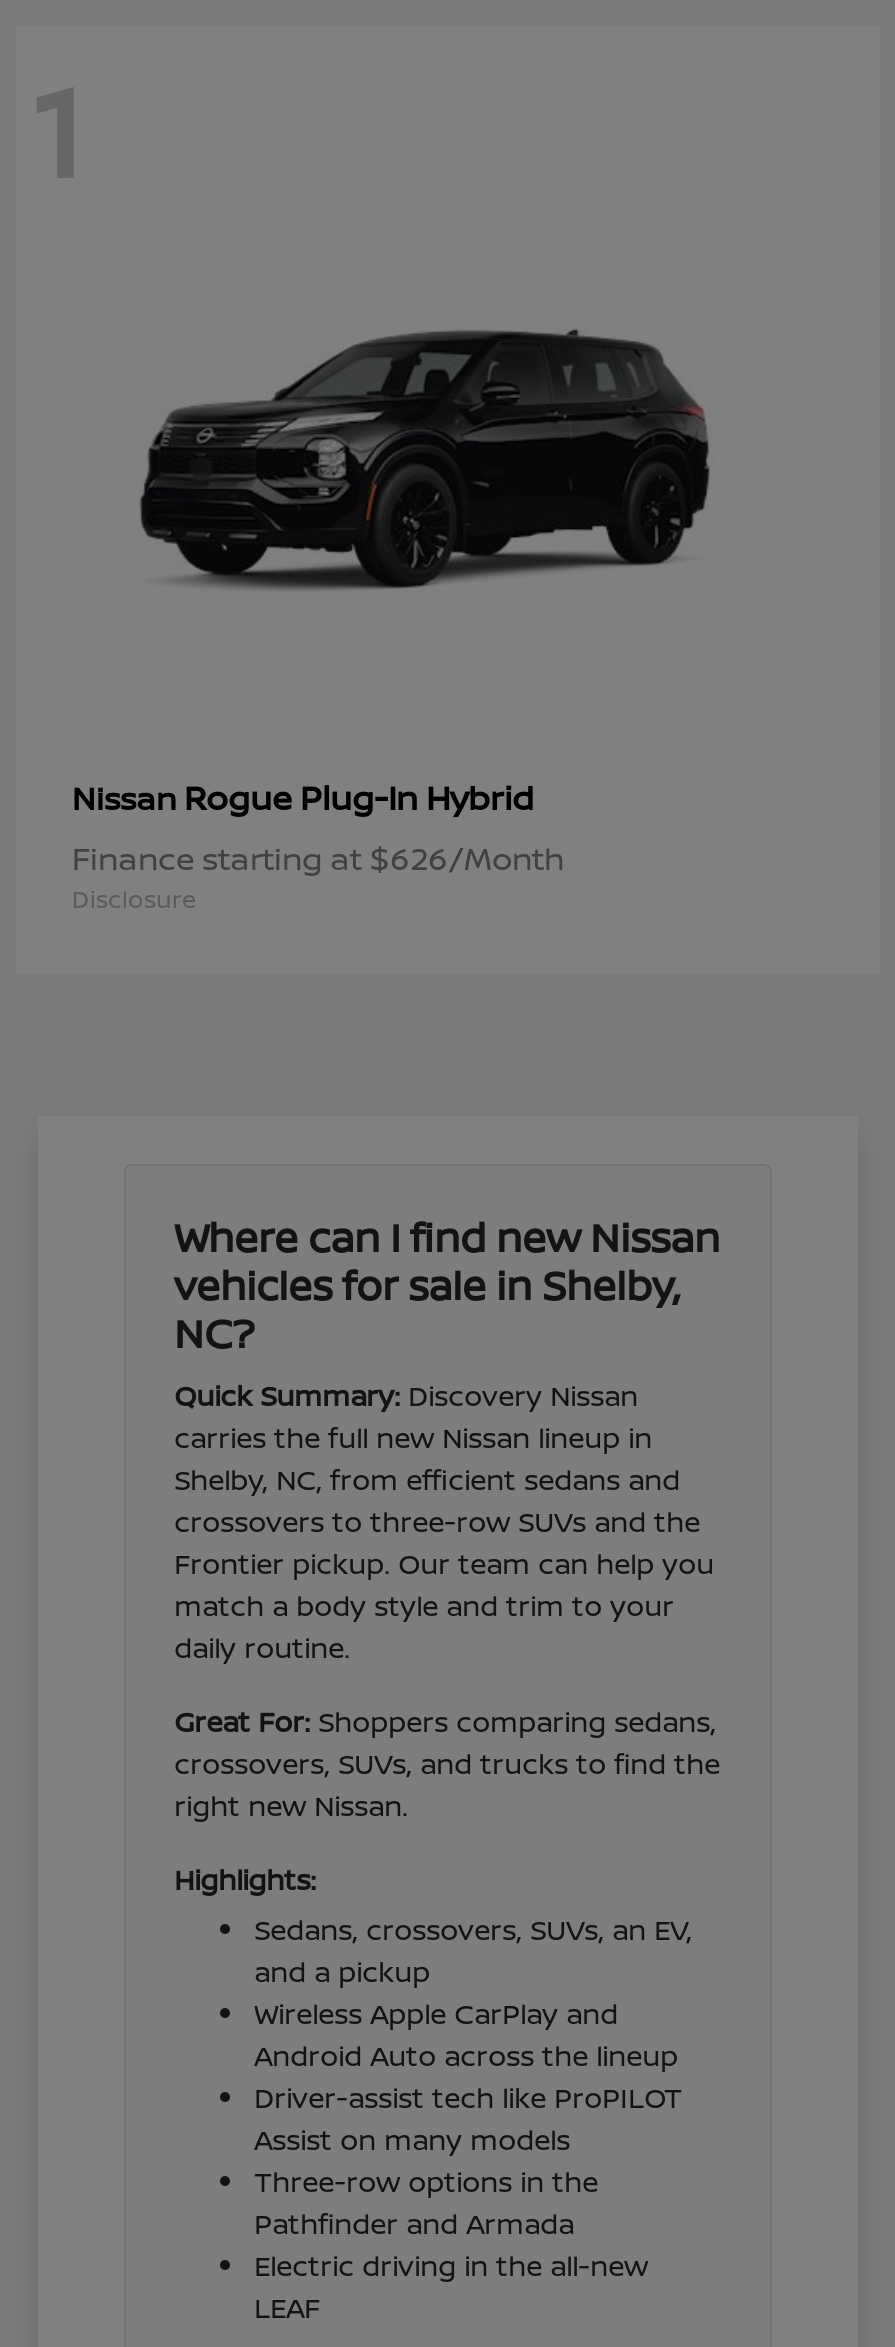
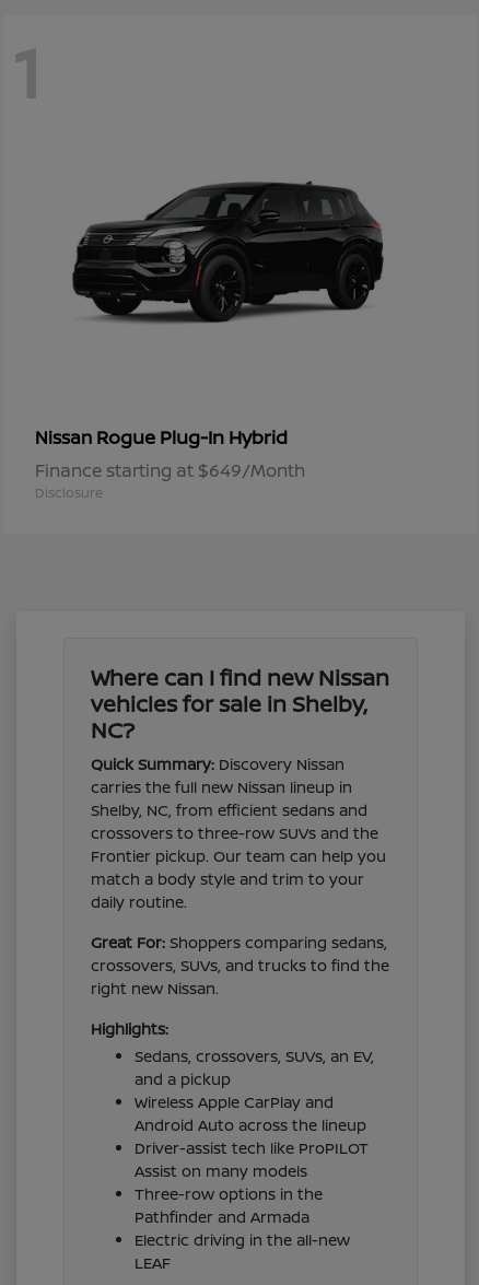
[72,837,564,881] Finance starting at $626/Month -> [35,459,305,483] Finance starting at $649/Month

